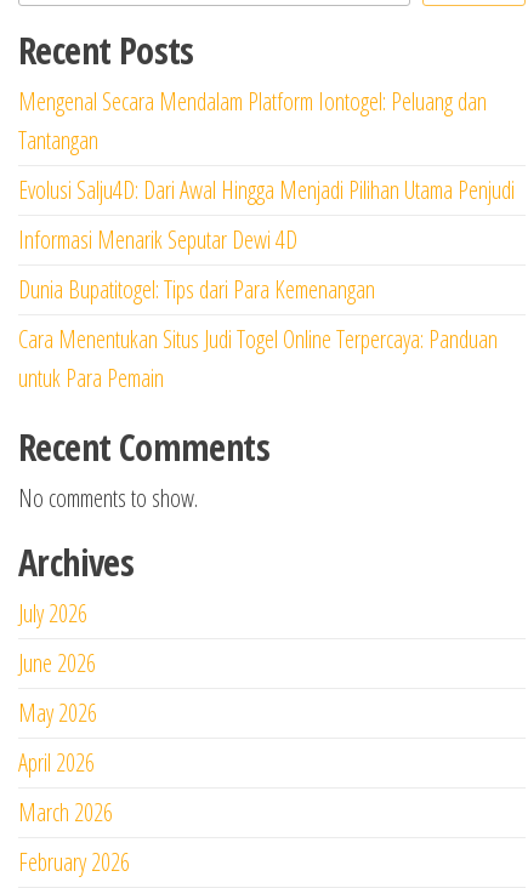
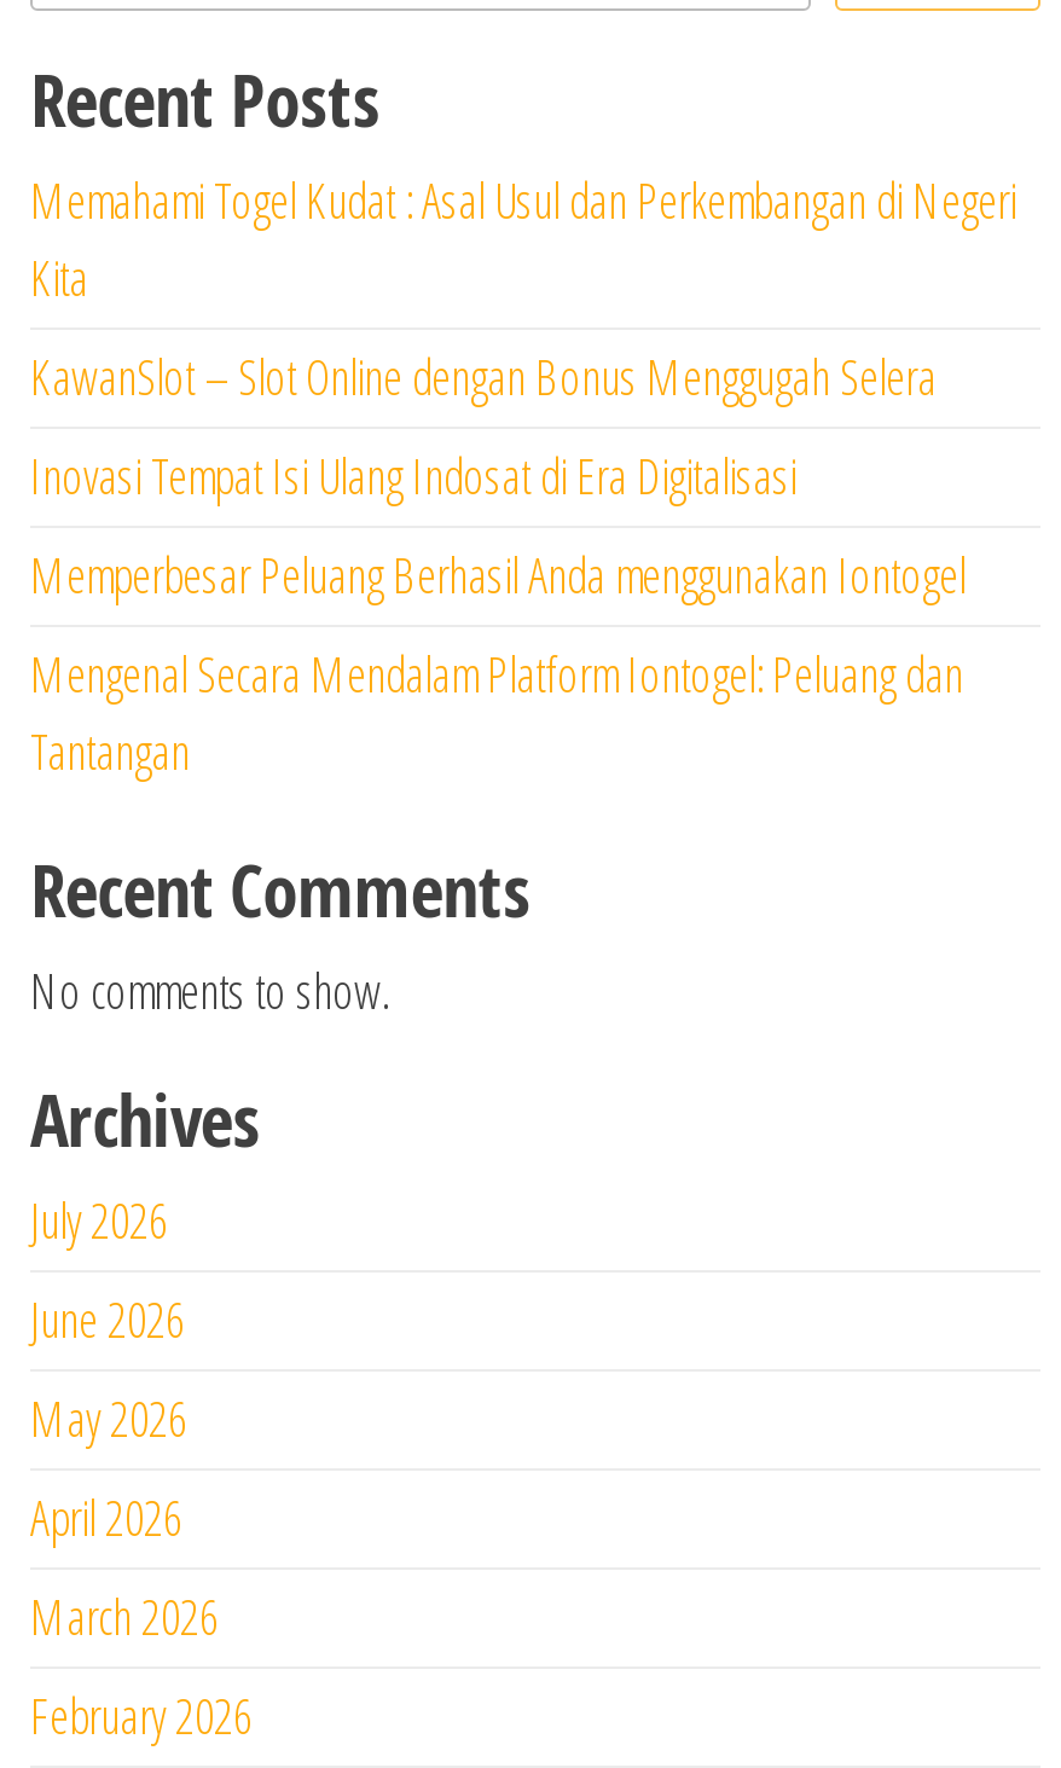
none -> [30,168,1016,608] Memahami Togel Kudat : Asal Usul dan Perkembangan di Negeri | Kita | KawanSlot – Slot Online dengan Bonus Menggugah Selera | Inovasi Tempat Isi Ulang Indosat di Era Digitalisasi | Memperbesar Peluang Berhasil Anda menggunakan Iontogel
moved [18,85,487,156] -> [30,642,963,784]: Mengenal Secara Mendalam Platform Iontogel: Peluang dan | Tantangan
[18,173,515,394] Evolusi Salju4D: Dari Awal Hingga Menjadi Pilihan Utama Penjudi | Informasi Menarik Seputar Dewi 4D | Dunia Bupatitogel: Tips dari Para Kemenangan | Cara Menentukan Situs Judi Togel Online Terpercaya: Panduan | untuk Para Pemain -> none

